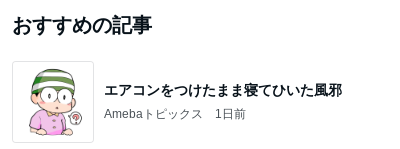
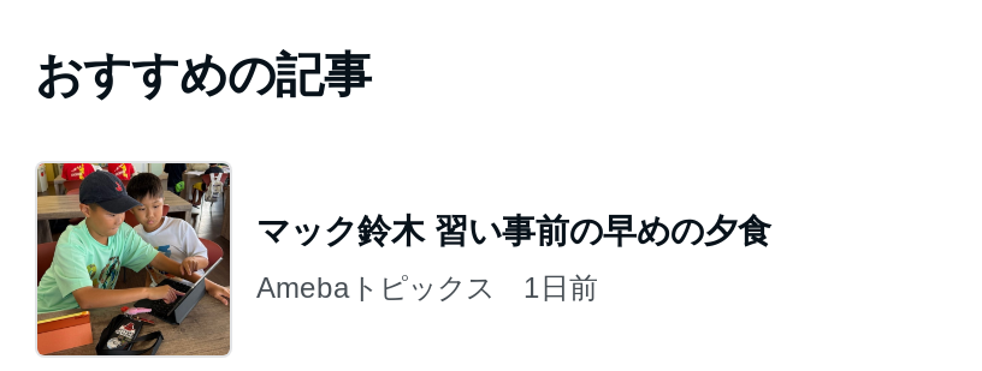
[13,62,342,142] [image] | エアコンをつけたまま寝てひいた風邪 -> [35,161,771,358] [image] | マック鈴木 習い事前の早めの夕食

